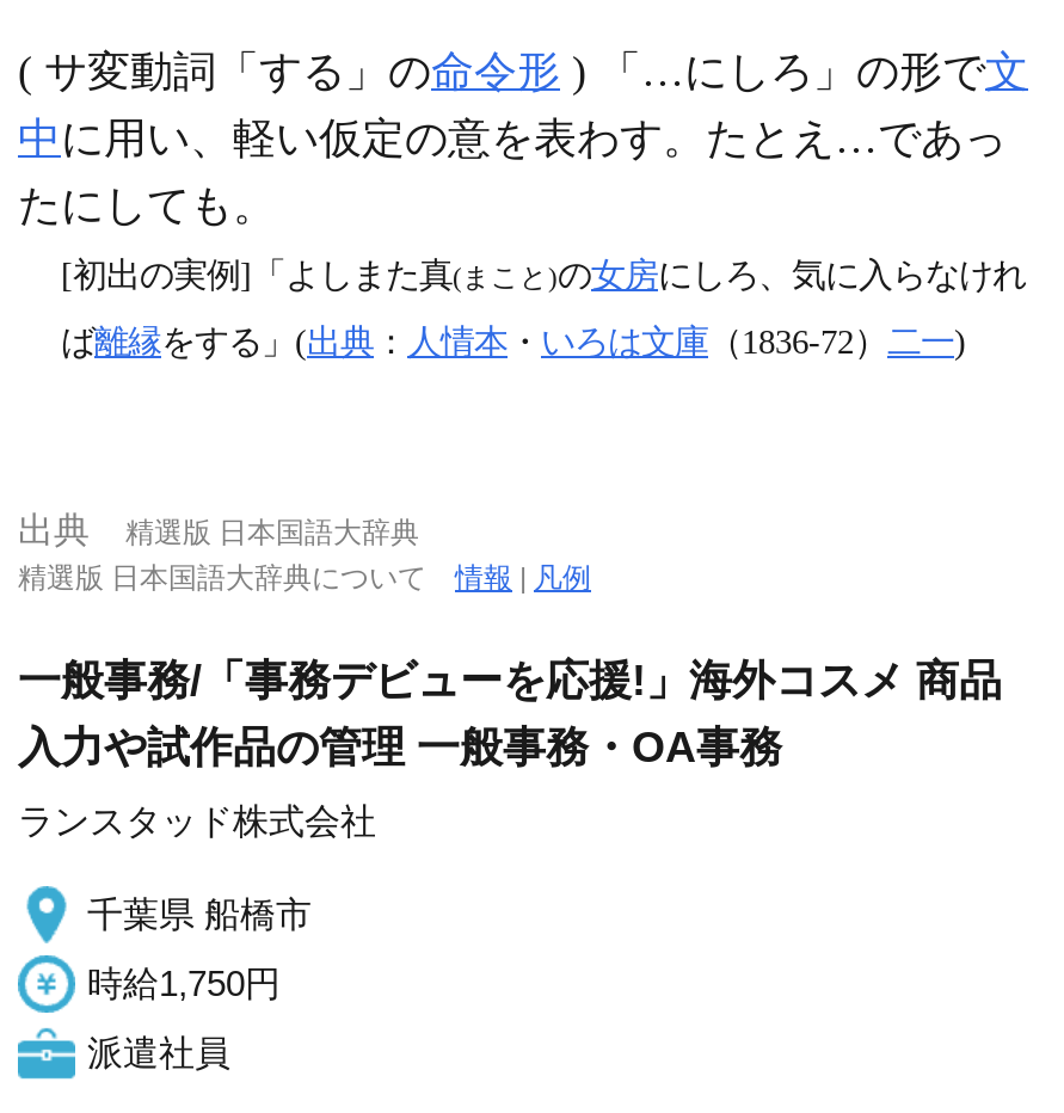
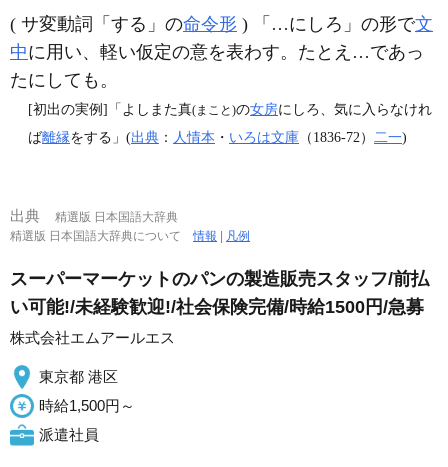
[18,657,1002,771] 一般事務/「事務デビューを応援!」海外コスメ 商品 | 入力や試作品の管理 一般事務・OA事務 -> [10,269,429,317] スーパーマーケットのパンの製造販売スタッフ/前払 | い可能!/未経験歓迎!/社会保険完備/時給1500円/急募
[18,800,376,841] ランスタッド株式会社 -> [10,329,175,346] 株式会社エムアールエス
[87,893,312,934] 千葉県 船橋市 -> [39,368,118,385] 東京都 港区
[87,963,281,1003] 時給1,750円 -> [39,397,135,414] 時給1,500円～

